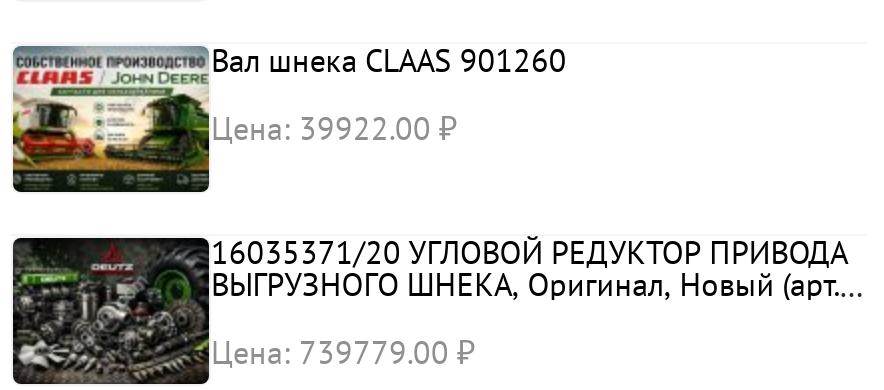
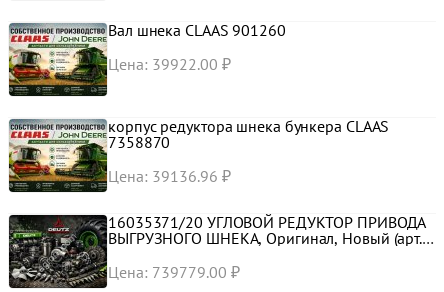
none -> [108,116,389,186] корпус редуктора шнека бункера CLAAS | 7358870 | Цена: 39136.96 ₽

